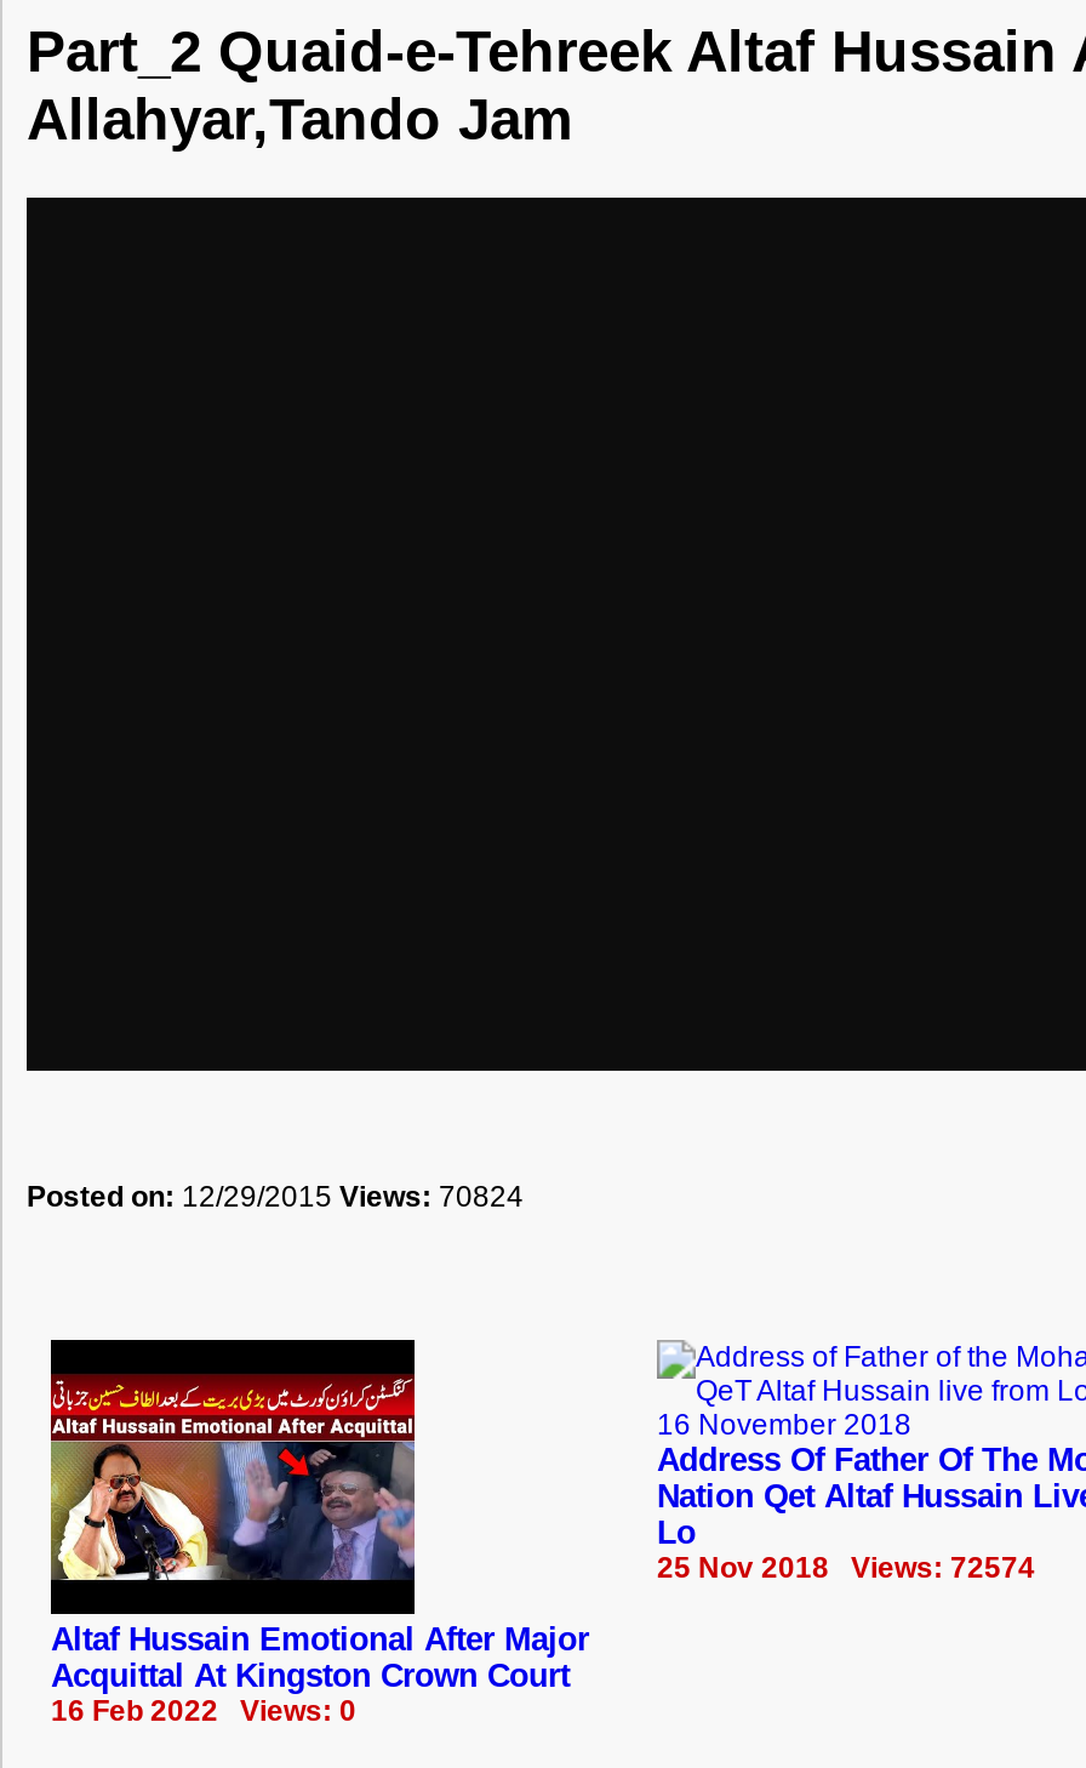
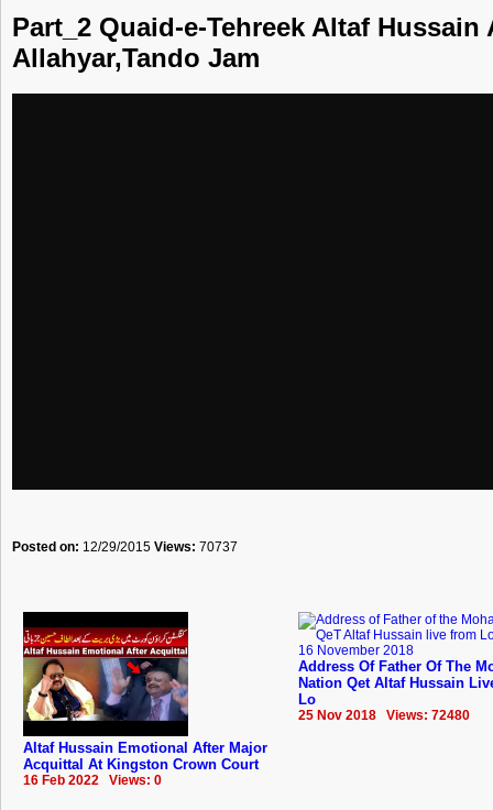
[27,1180,524,1214] Posted on: 12/29/2015 Views: 70824 -> [12,539,238,555] Posted on: 12/29/2015 Views: 70737
[657,1551,1035,1585] 25 Nov 2018 Views: 72574 -> [298,708,470,723] 25 Nov 2018 Views: 72480

